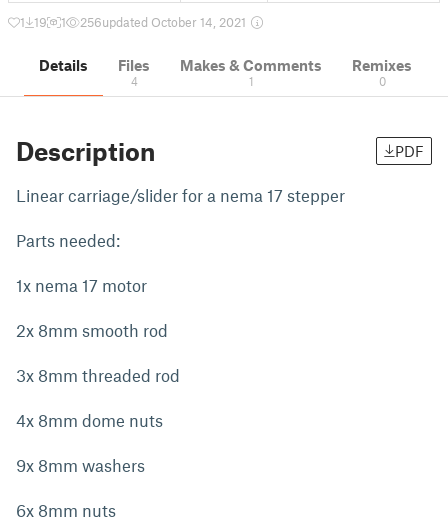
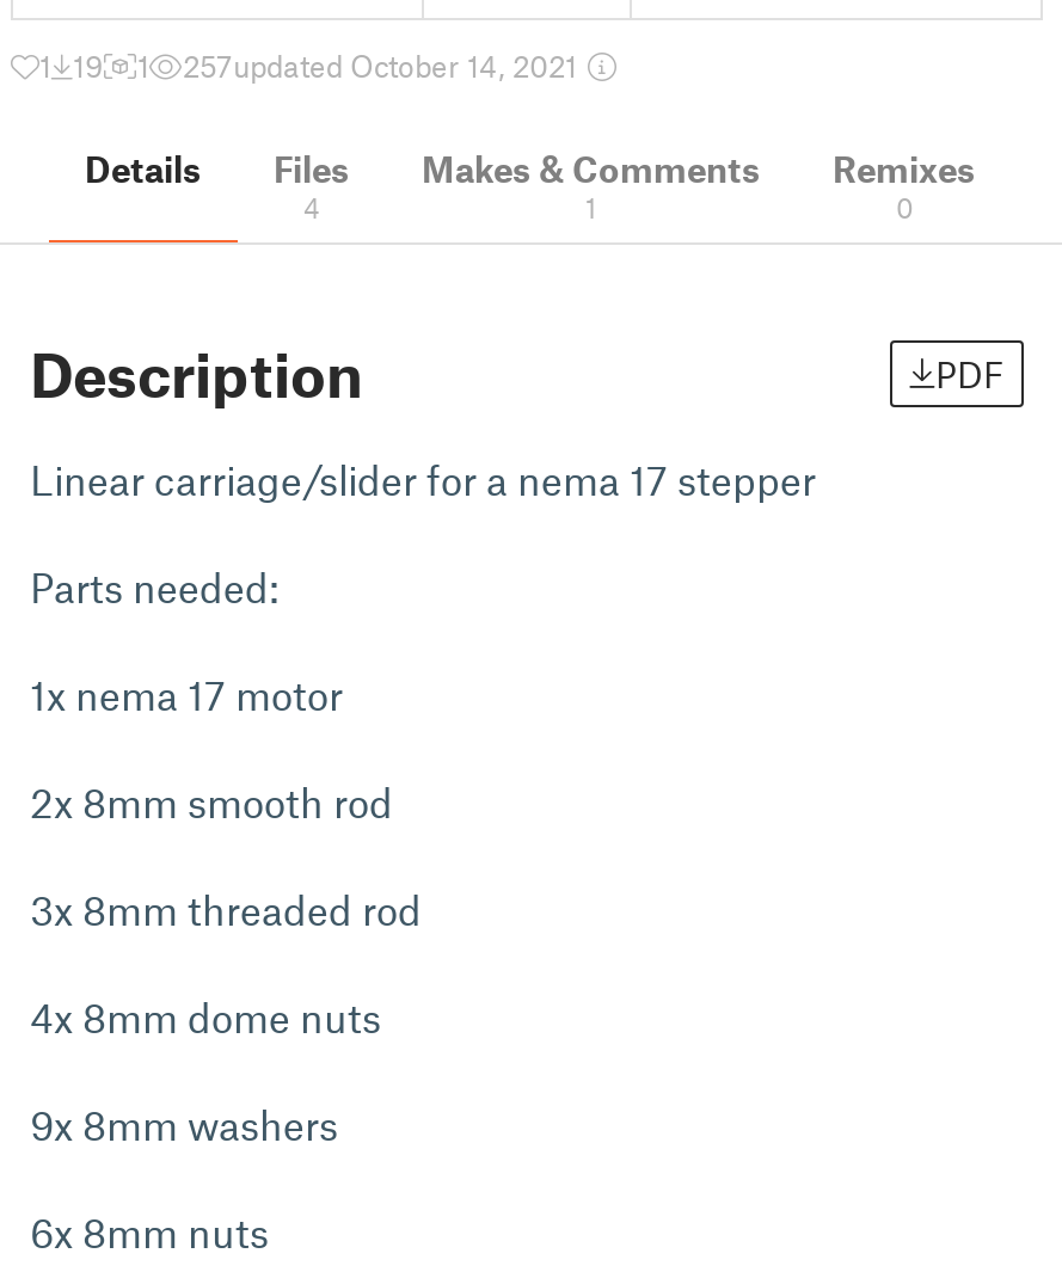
[80,14,249,30] 256updated October 14, 2021 -> [183,47,584,85] 257updated October 14, 2021

